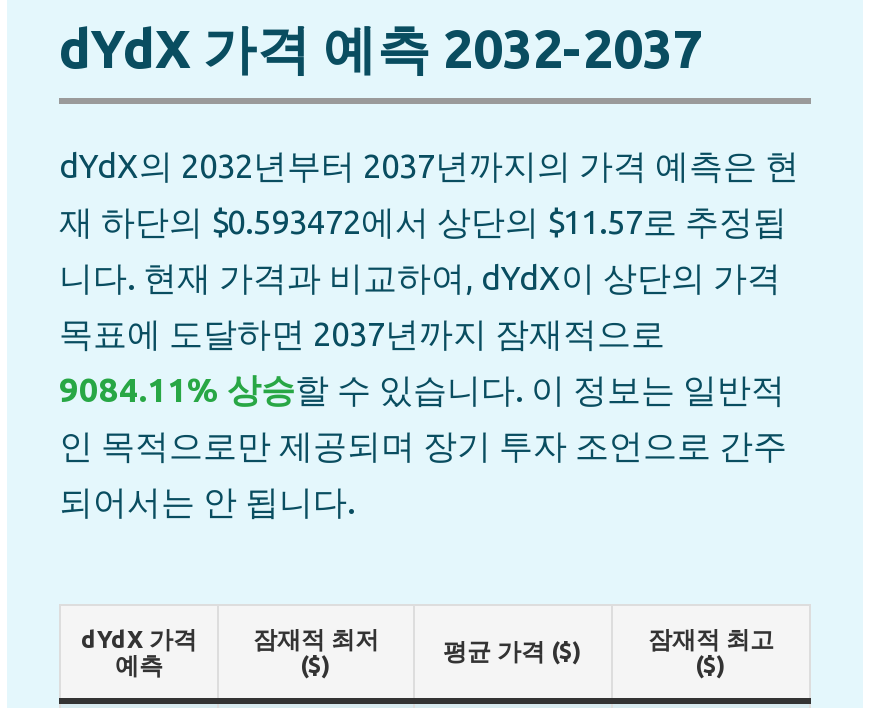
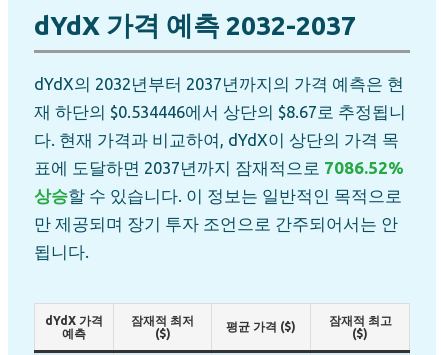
[59,202,787,240] 재 하단의 $0.593472에서 상단의 $11.57로 추정됩 -> [34,102,406,121] 재 하단의 $0.534446에서 상단의 $8.67로 추정됩니
[59,258,781,296] 니다. 현재 가격과 비교하여, dYdX이 상단의 가격 -> [34,130,399,149] 다. 현재 가격과 비교하여, dYdX이 상단의 가격 목
[59,314,665,352] 목표에 도달하면 2037년까지 잠재적으로 -> [34,158,404,177] 표에 도달하면 2037년까지 잠재적으로 7086.52%
[59,370,785,408] 9084.11% 상승할 수 있습니다. 이 정보는 일반적 -> [34,186,402,205] 상승할 수 있습니다. 이 정보는 일반적인 목적으로
[59,426,787,464] 인 목적으로만 제공되며 장기 투자 조언으로 간주 -> [34,214,398,233] 만 제공되며 장기 투자 조언으로 간주되어서는 안
[59,482,355,520] 되어서는 안 됩니다. -> [34,242,89,261] 됩니다.

